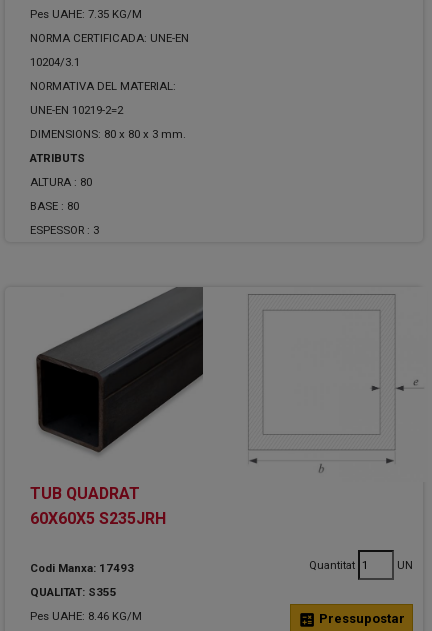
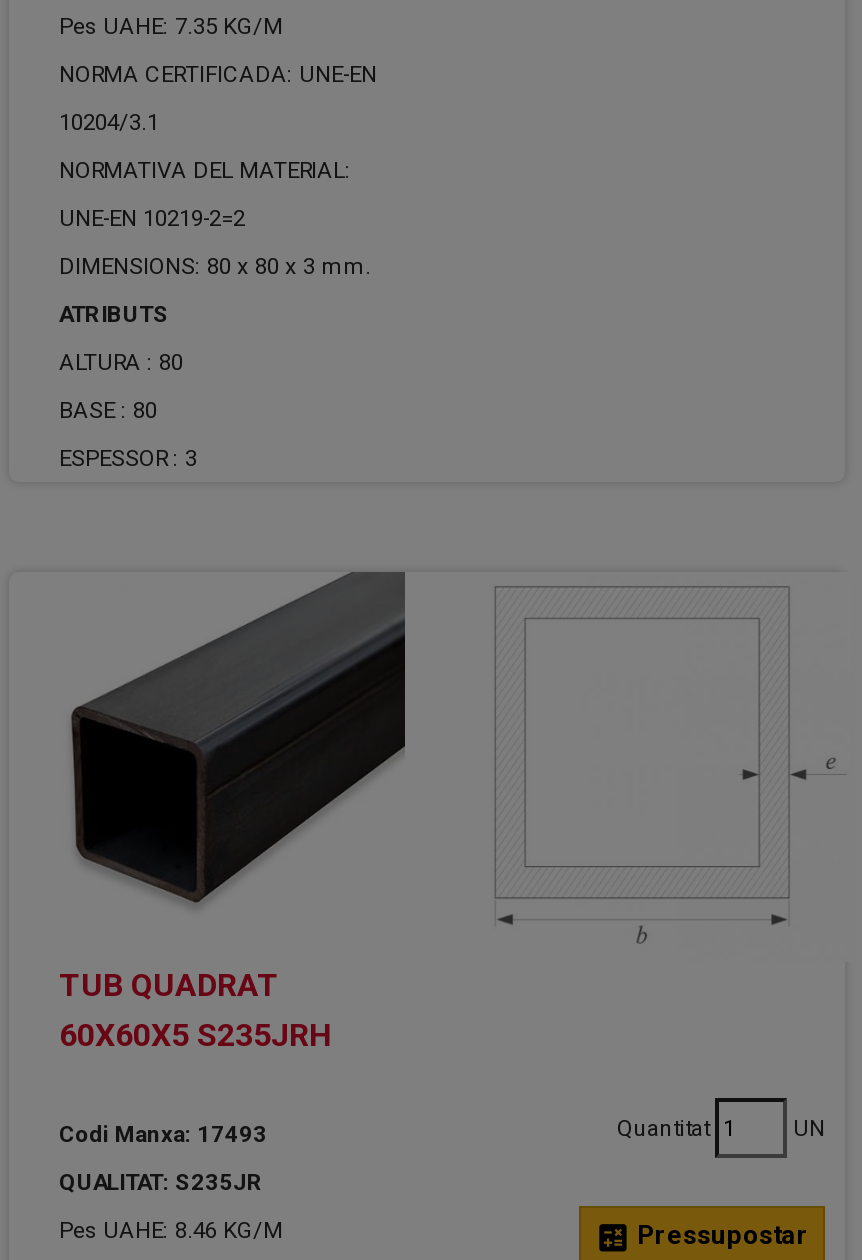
[30,585,117,599] QUALITAT: S355 -> [59,1169,263,1197] QUALITAT: S235JR

